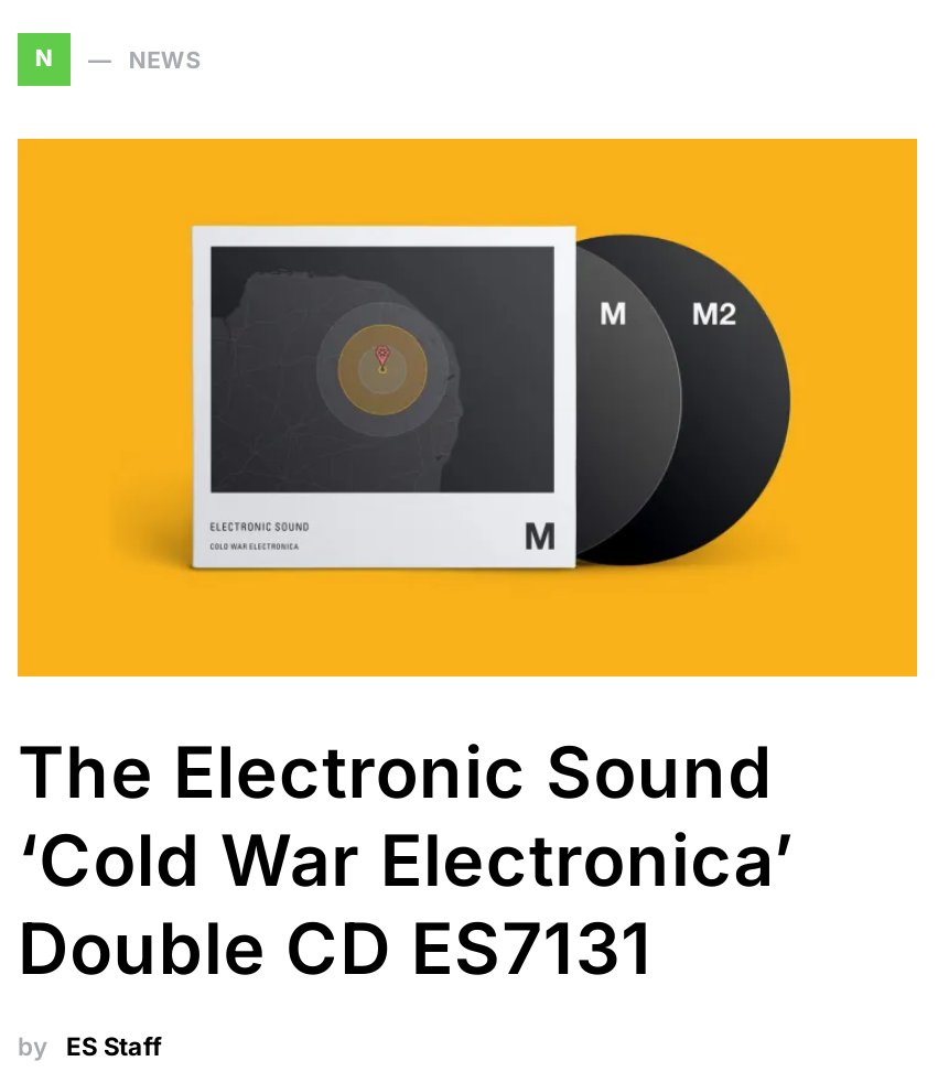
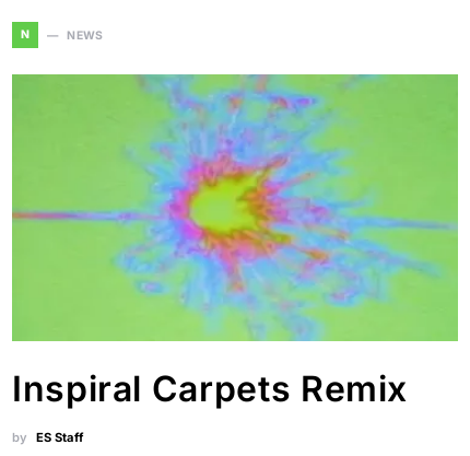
[15,137,919,992] [image] | The Electronic Sound | ‘Cold War Electronica’ | Double CD ES7131 -> [11,73,459,410] [image] | Inspiral Carpets Remix

